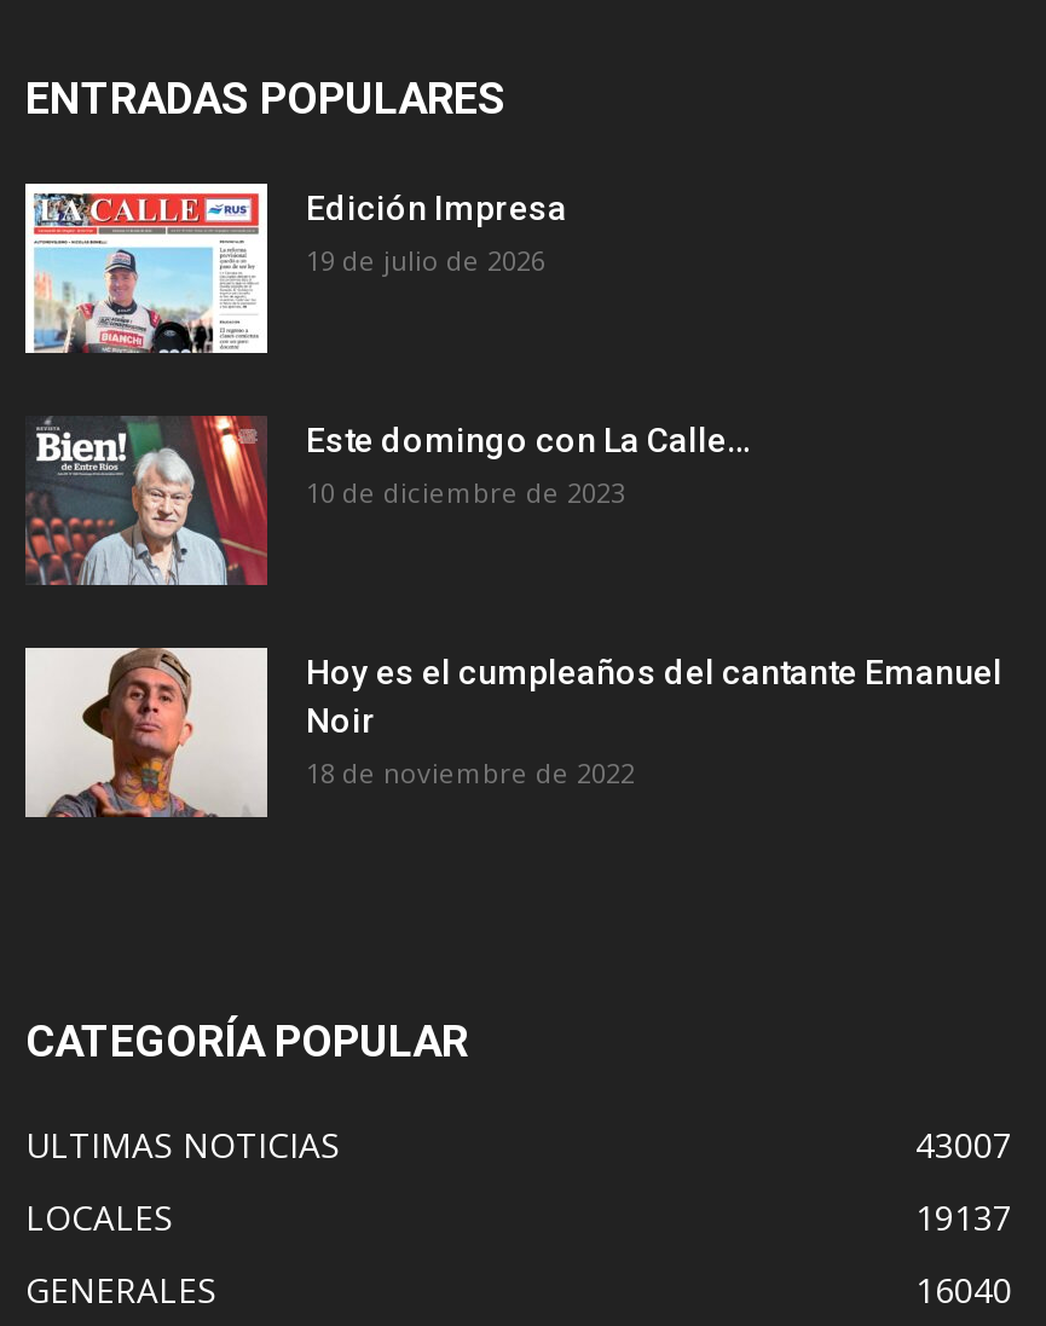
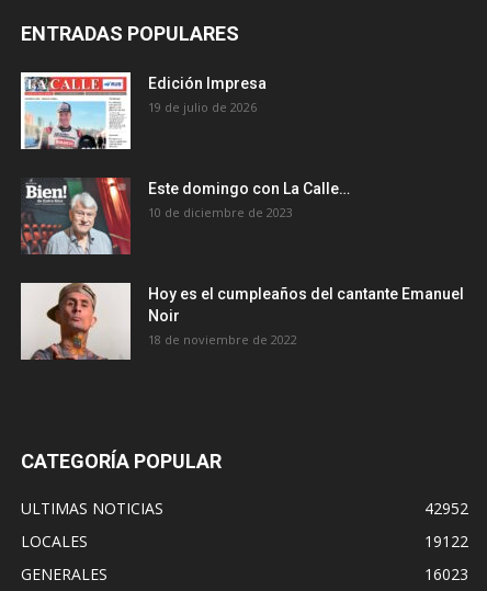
[915,1121,1012,1167] 43007 -> [424,498,468,518] 42952
[915,1194,1012,1240] 19137 -> [424,530,468,551] 19122
[915,1266,1012,1312] 16040 -> [424,563,468,584] 16023

